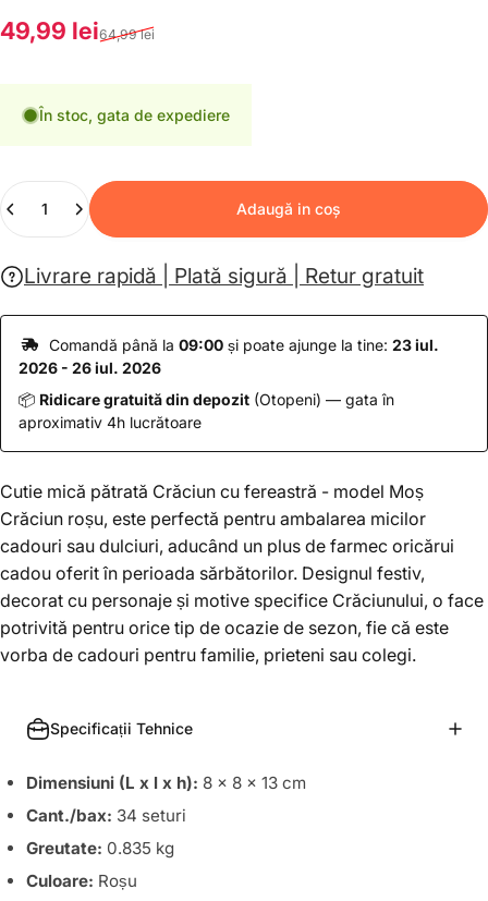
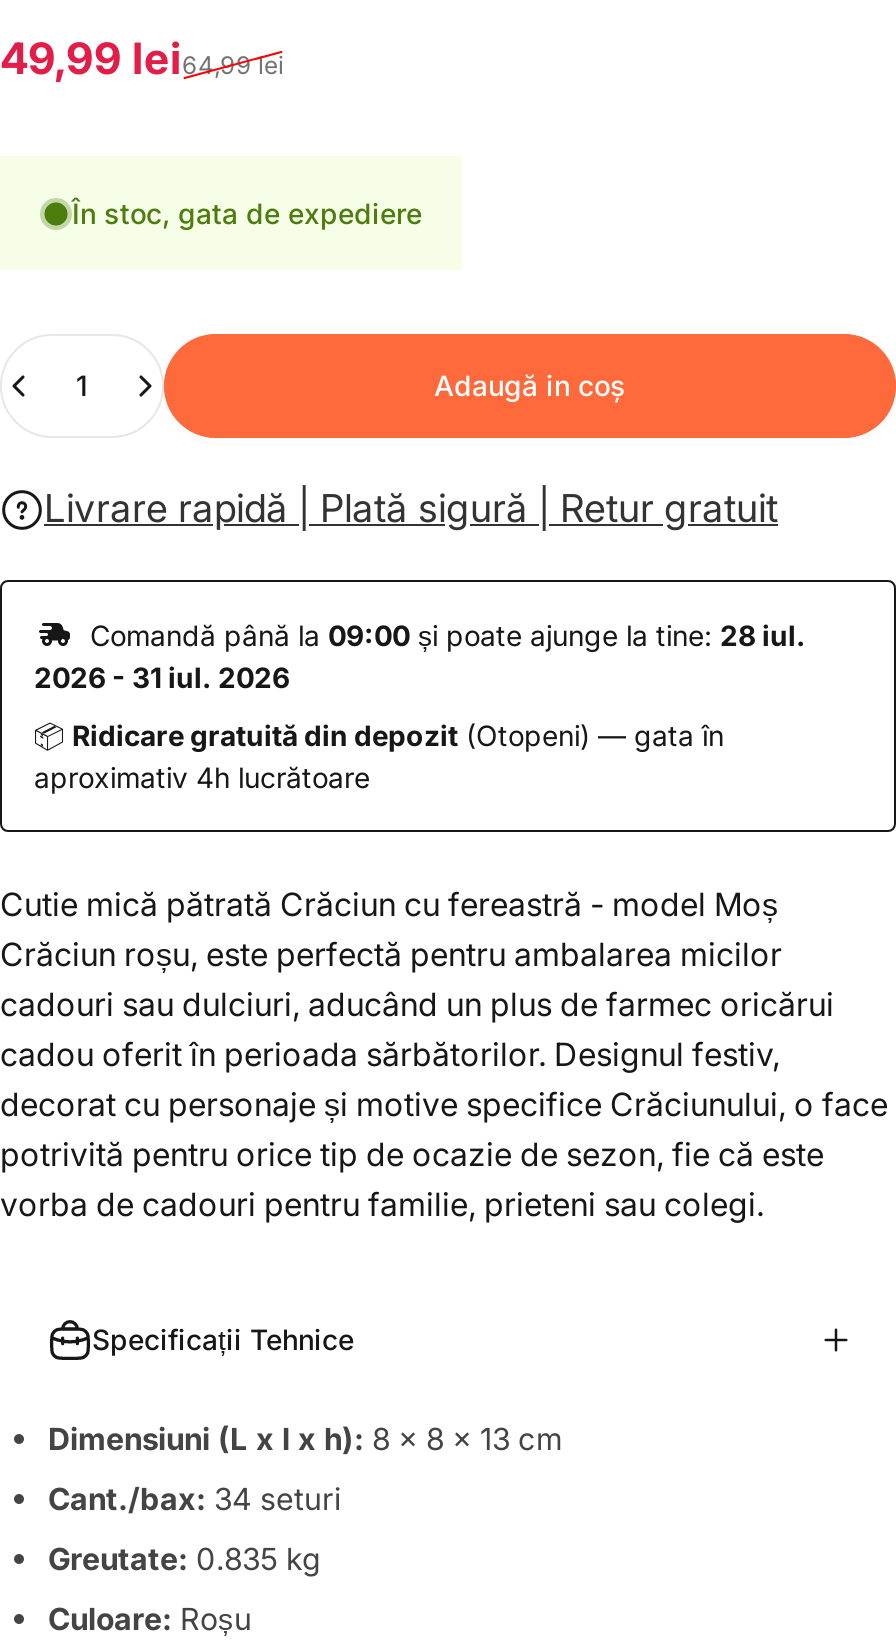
[45,336,439,354] Comandă până la 09:00 și poate ajunge la tine: 23 iul. -> [82,618,806,652] Comandă până la 09:00 și poate ajunge la tine: 28 iul.
[19,358,161,377] 2026 - 26 iul. 2026 -> [34,660,290,694] 2026 - 31 iul. 2026

